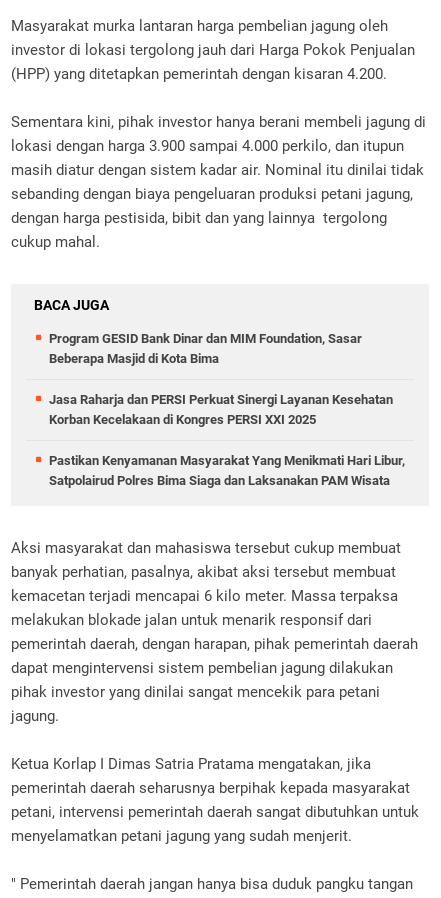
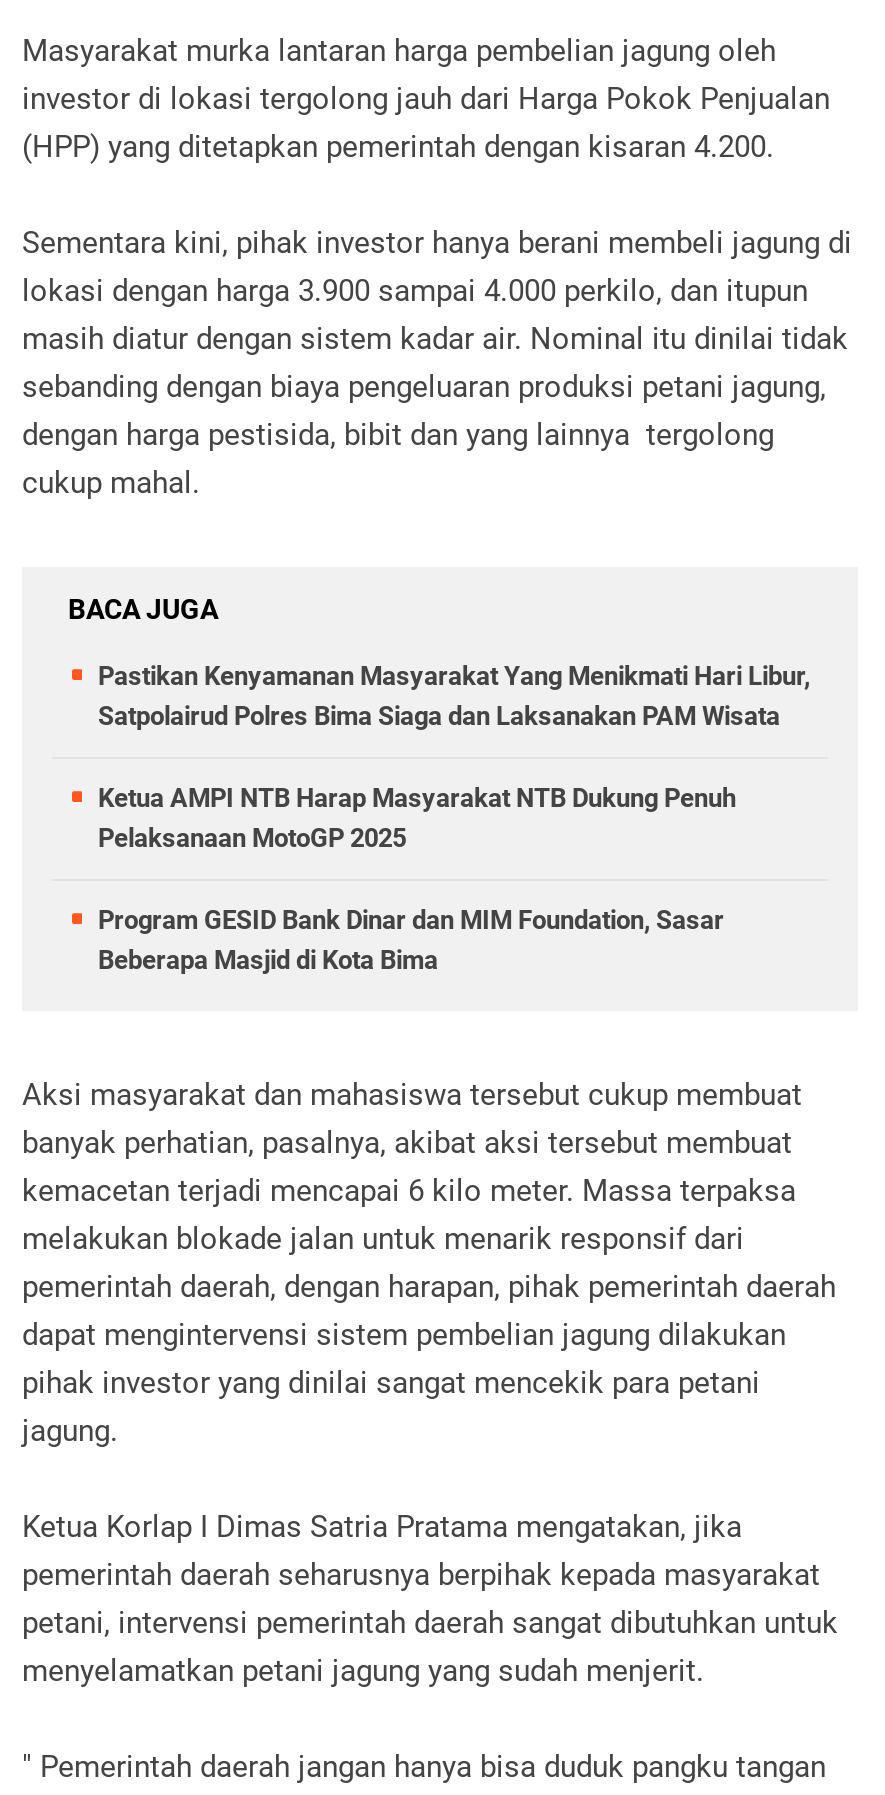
none -> [98,784,736,854] Ketua AMPI NTB Harap Masyarakat NTB Dukung Penuh | Pelaksanaan MotoGP 2025
moved [49,331,362,366] -> [98,906,724,976]: Program GESID Bank Dinar dan MIM Foundation, Sasar | Beberapa Masjid di Kota Bima
[49,392,393,427] Jasa Raharja dan PERSI Perkuat Sinergi Layanan Kesehatan | Korban Kecelakaan di Kongres PERSI XXI 2025 -> none
moved [49,453,405,488] -> [98,662,810,732]: Pastikan Kenyamanan Masyarakat Yang Menikmati Hari Libur, | Satpolairud Polres Bima Siaga dan Laksanakan PAM Wisata

